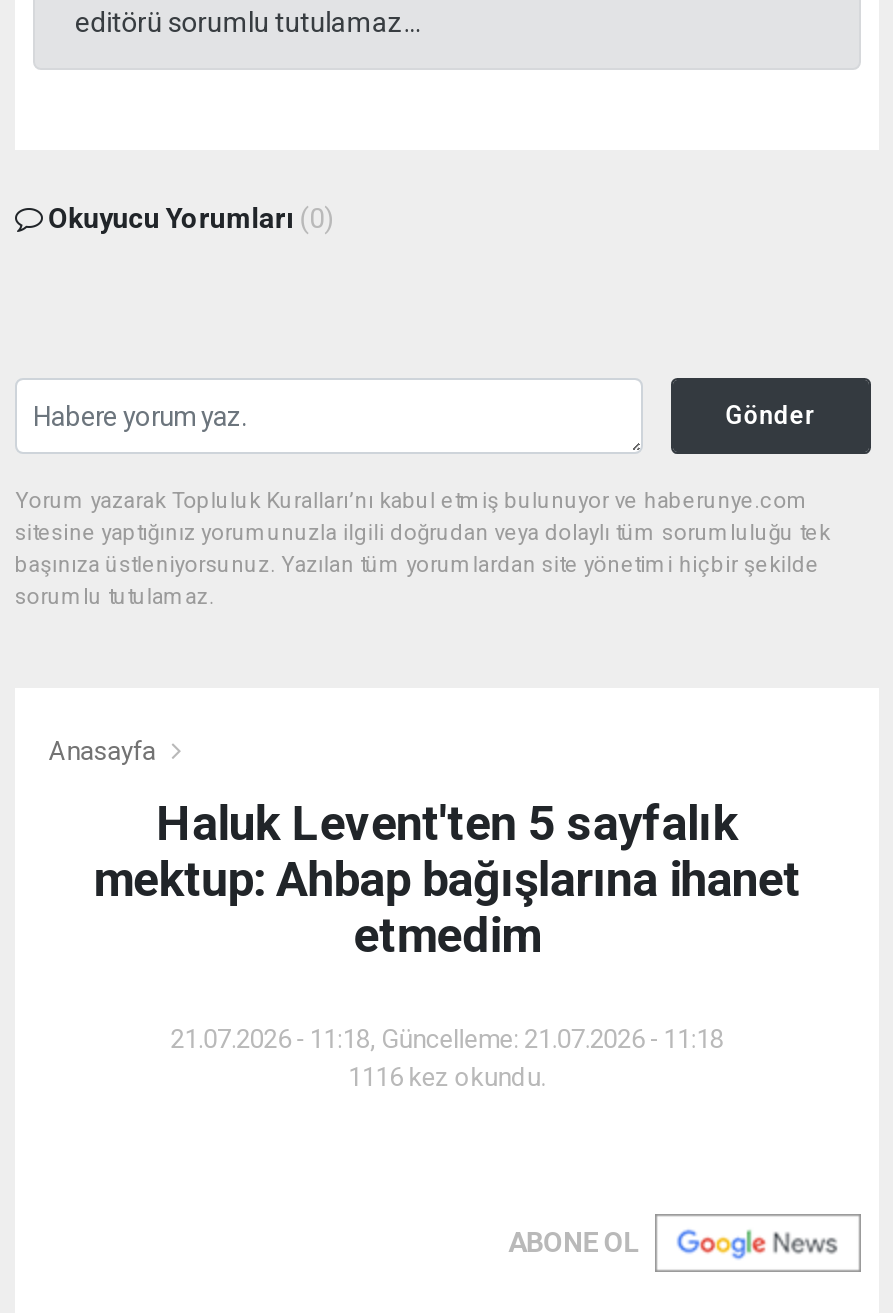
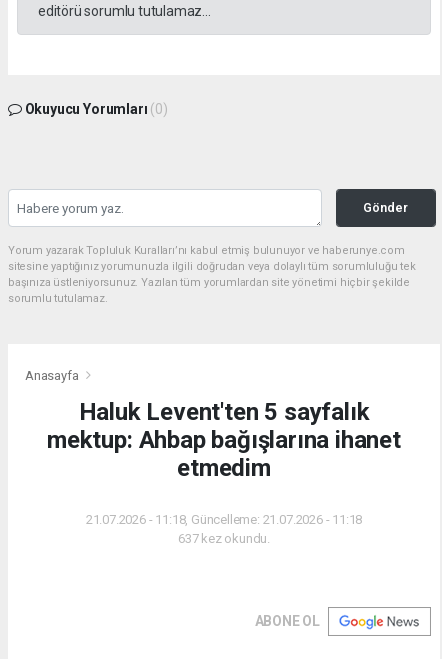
[348,1062,546,1092] 1116 kez okundu. -> [178,531,270,546] 637 kez okundu.

